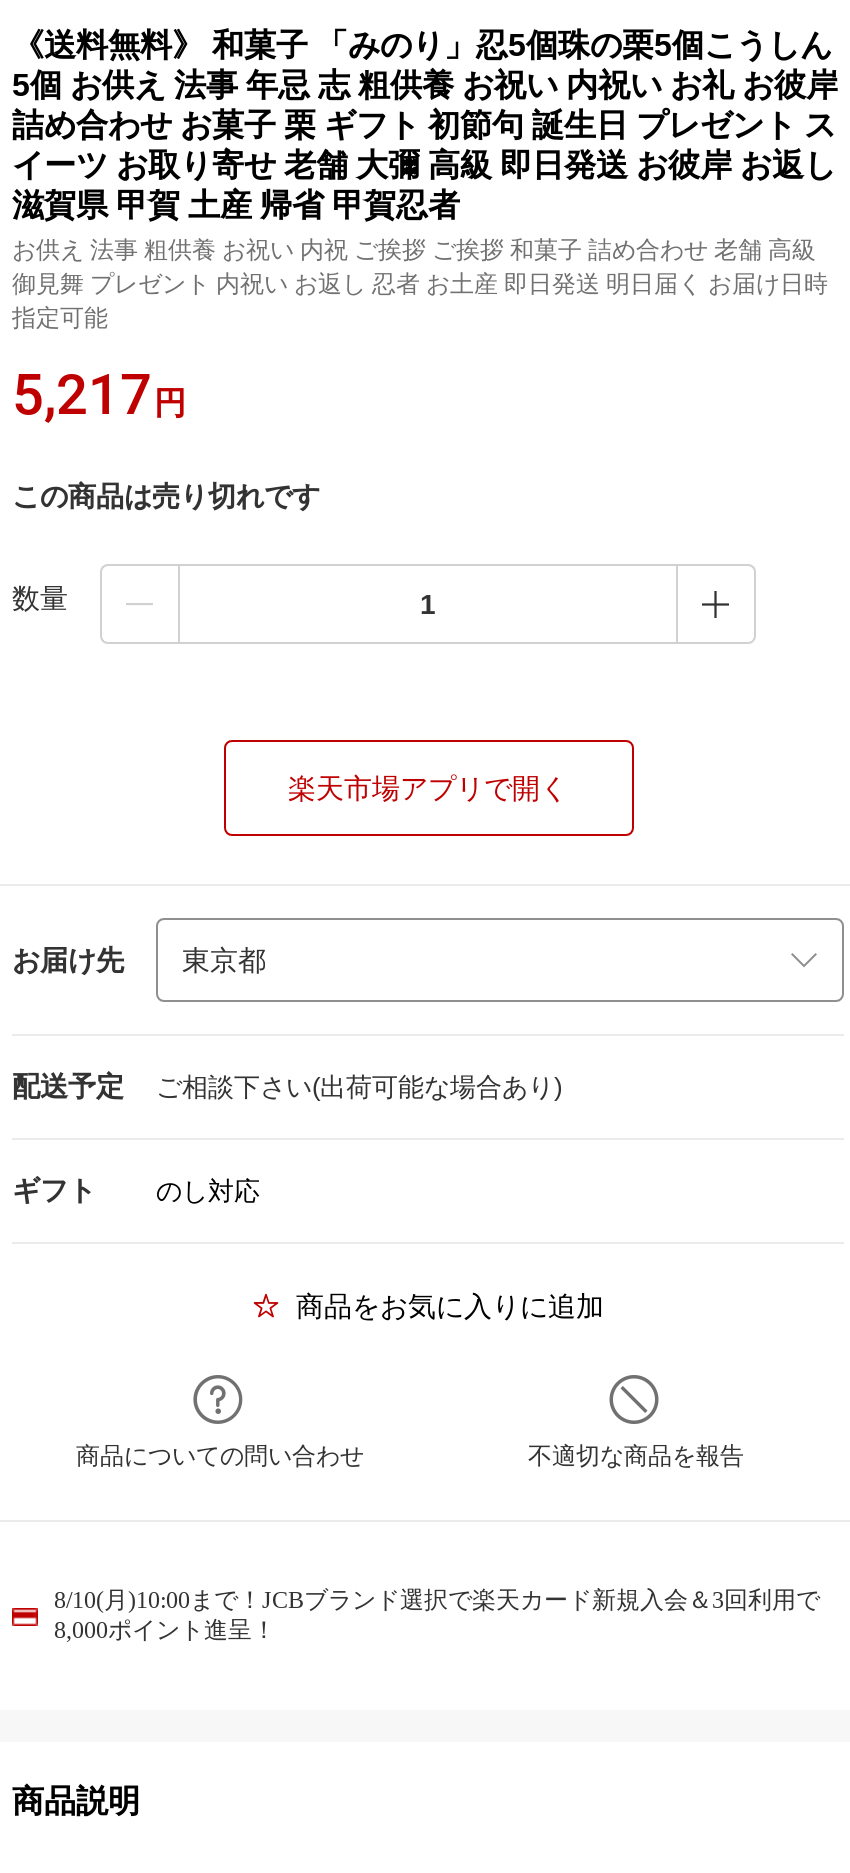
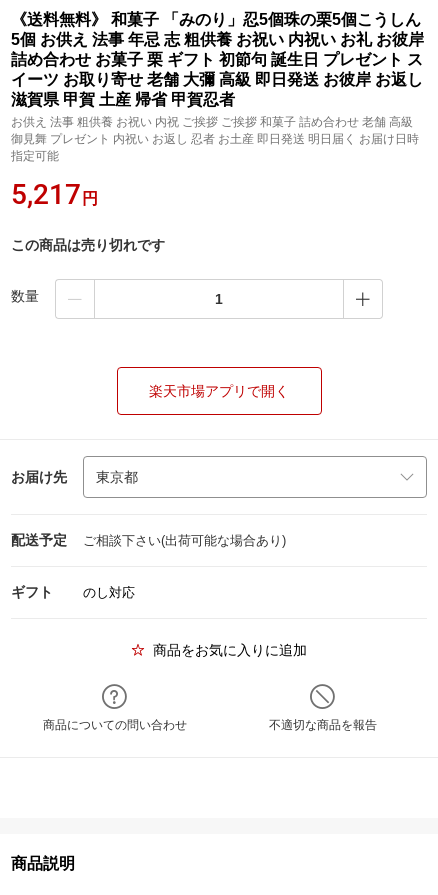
[54,1586,820,1644] 8/10(月)10:00まで！JCBブランド選択で楽天カード新規入会＆3回利用で | 8,000ポイント進呈！ -> none

